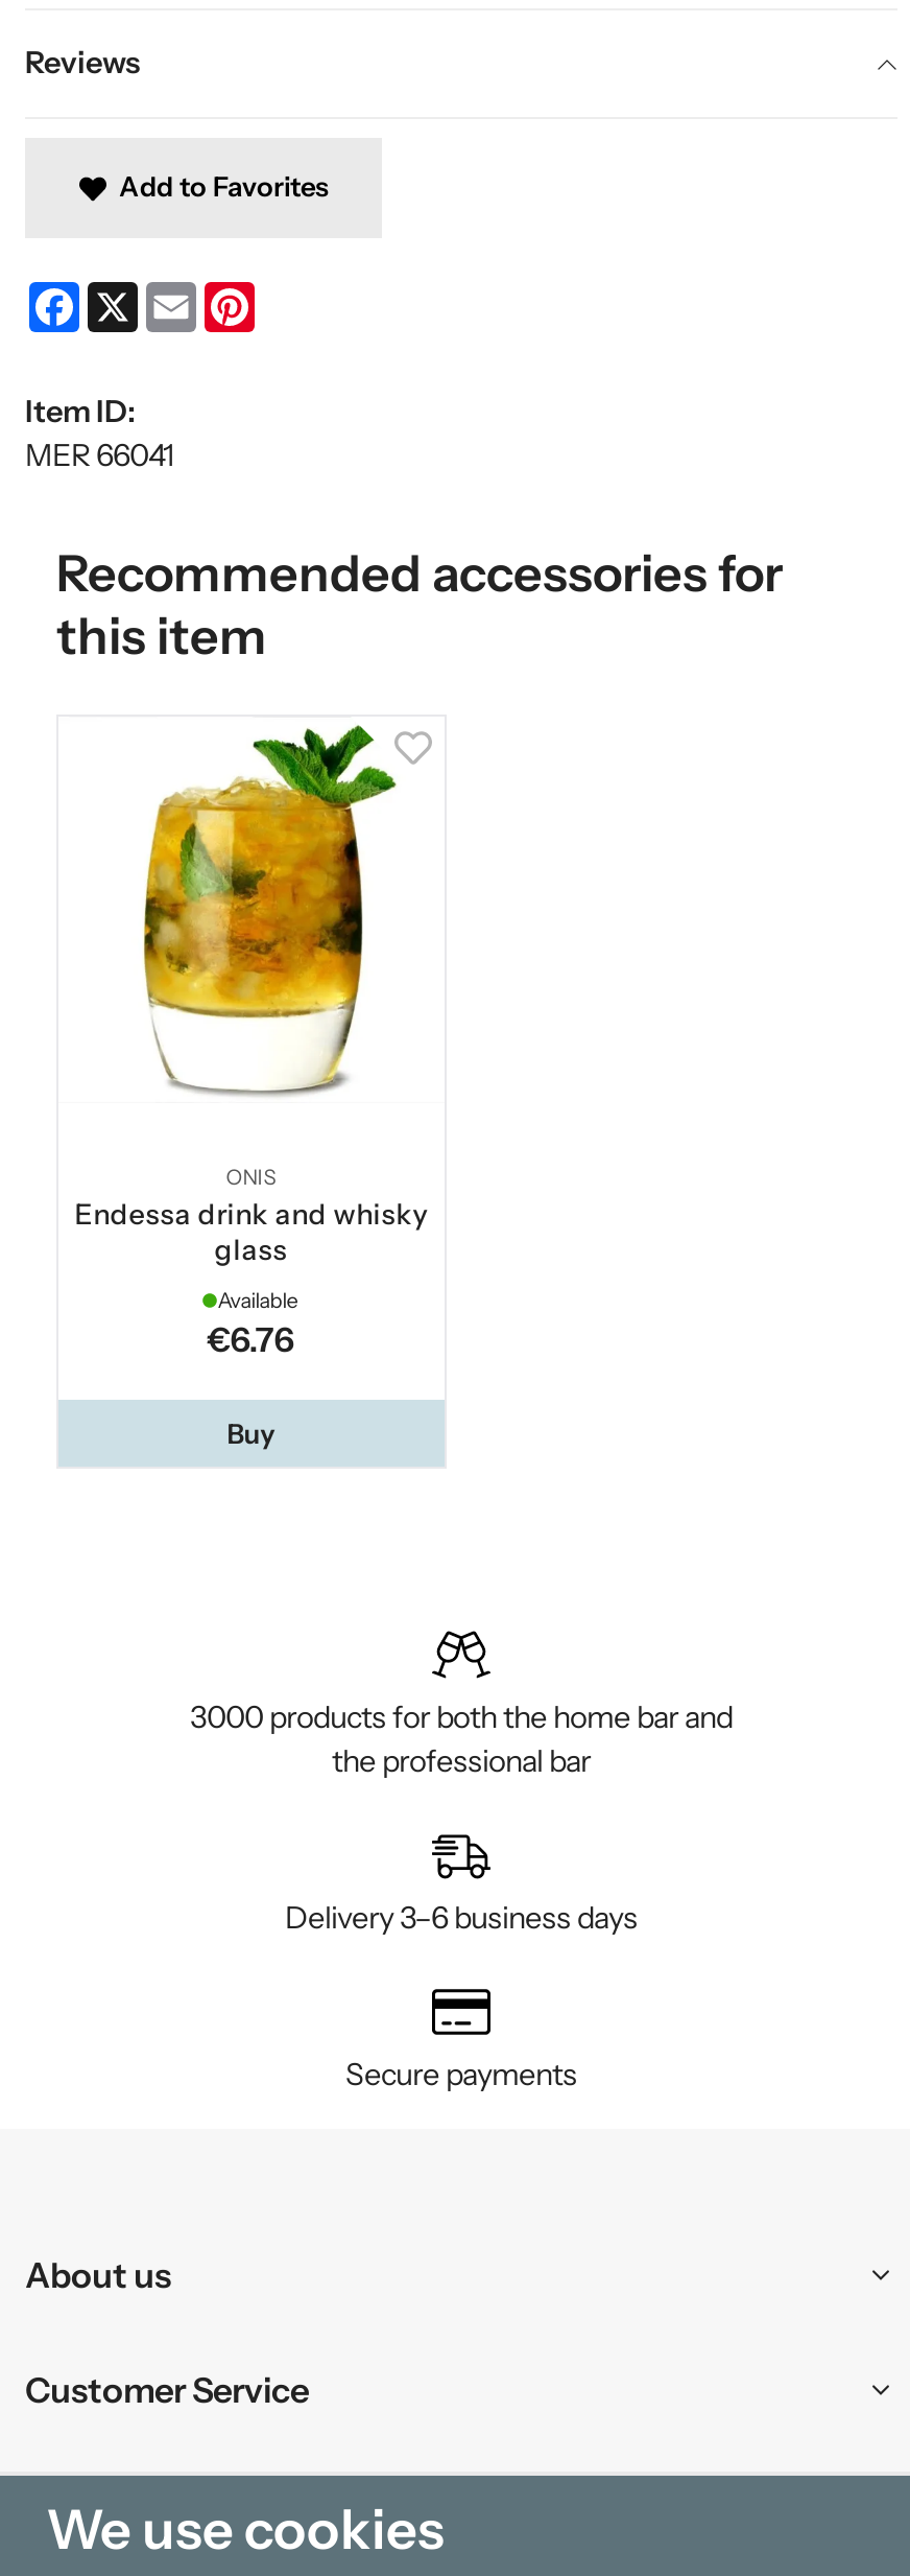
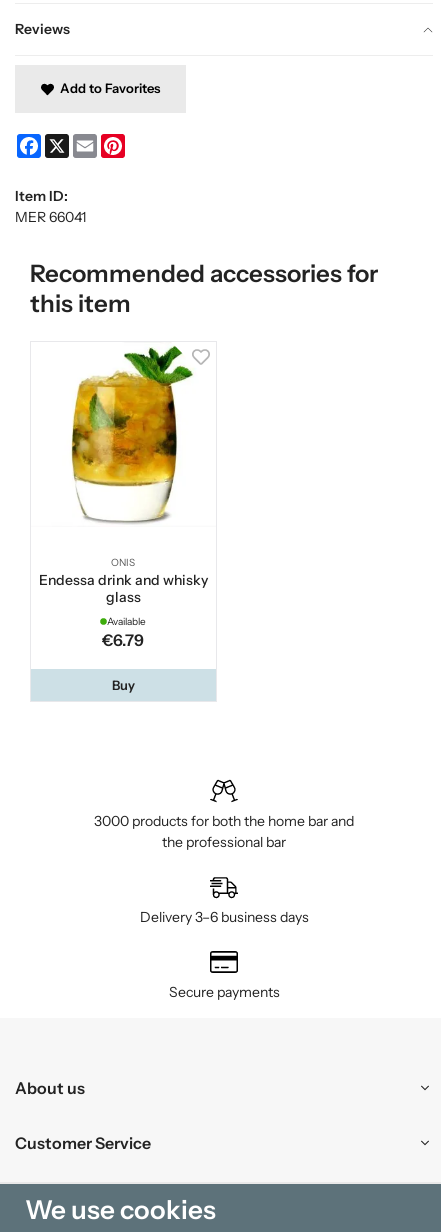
[207,1321,295,1360] €6.76 -> [102,631,144,650] €6.79

